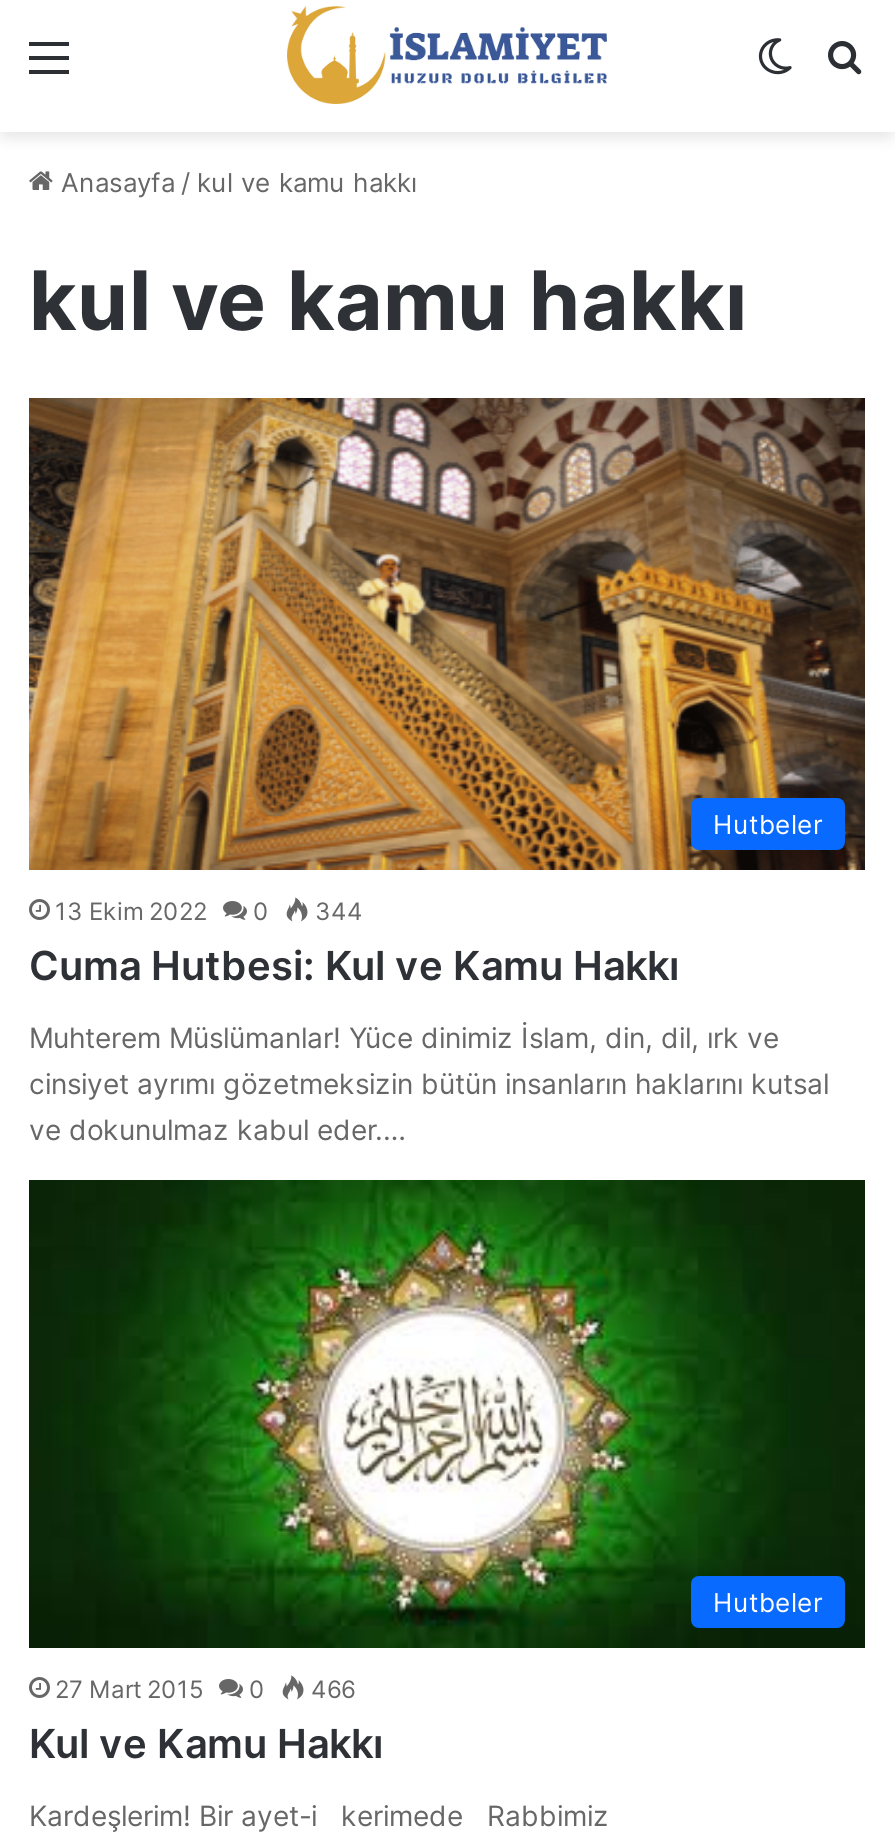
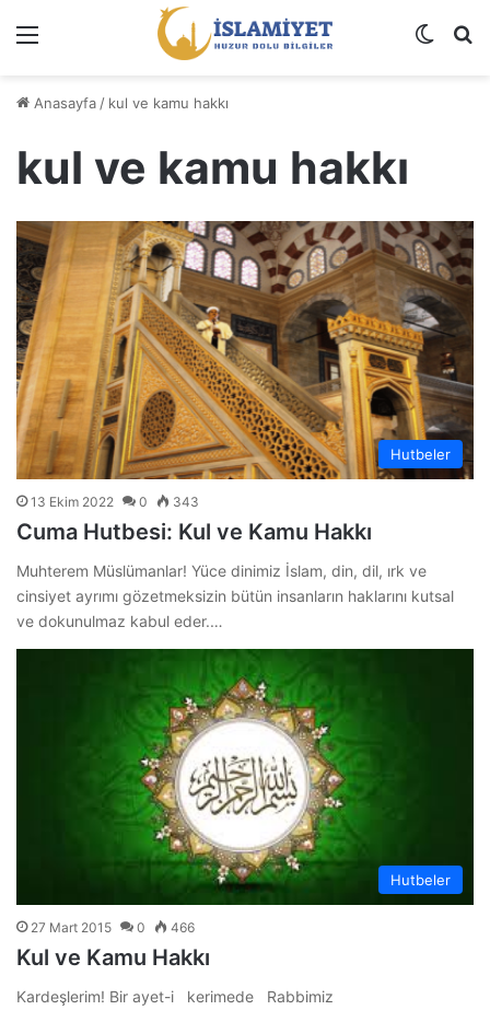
[55,896,363,926] 13 Ekim 2022 0 344 -> [31,494,199,510] 13 Ekim 2022 0 343

